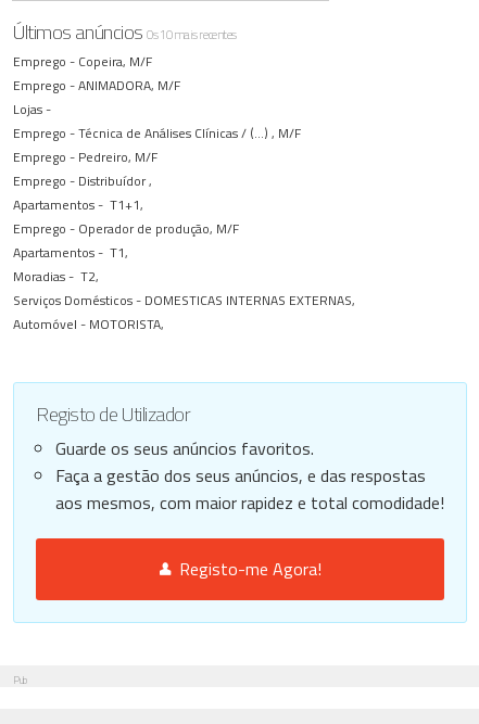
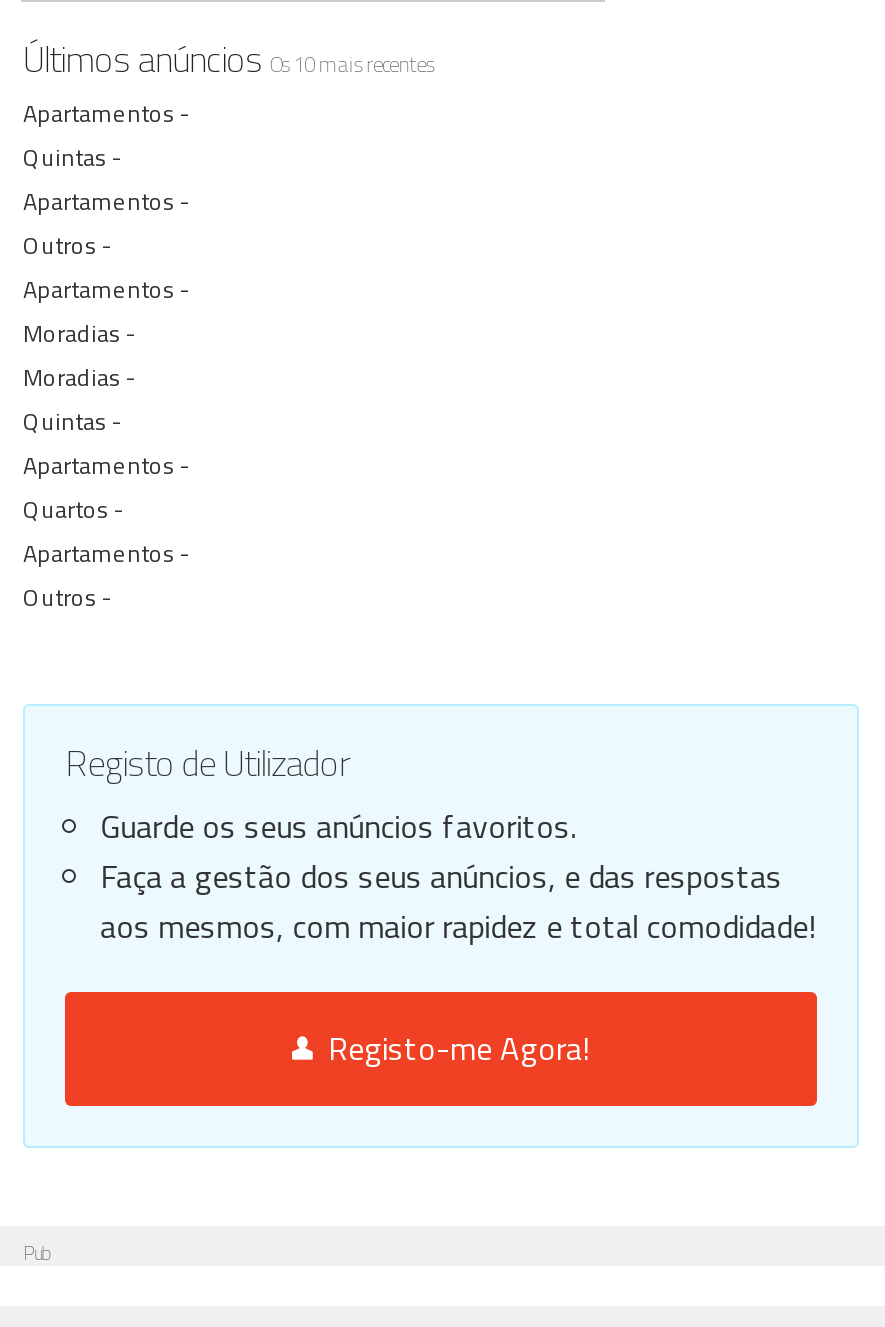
[13,51,365,334] Emprego - Copeira, M/F | Emprego -ANIMADORA, M/F | Lojas - | Emprego -Técnica de Análises Clínicas / (...) , M/F | Emprego - Pedreiro, M/F | Emprego - Distribuídor , | Apartamentos - T1+1, | Emprego - Operador de produção, M/F | Apartamentos - T1, | Moradias - T2, | Serviços Domésticos - DOMESTICAS INTERNAS EXTERNAS, | Automóvel - MOTORISTA, -> [23,94,195,616] Apartamentos - | Quintas - | Apartamentos - | Outros - | Apartamentos - | Moradias - | Moradias - | Quintas - | Apartamentos - | Quartos - | Apartamentos - | Outros -

